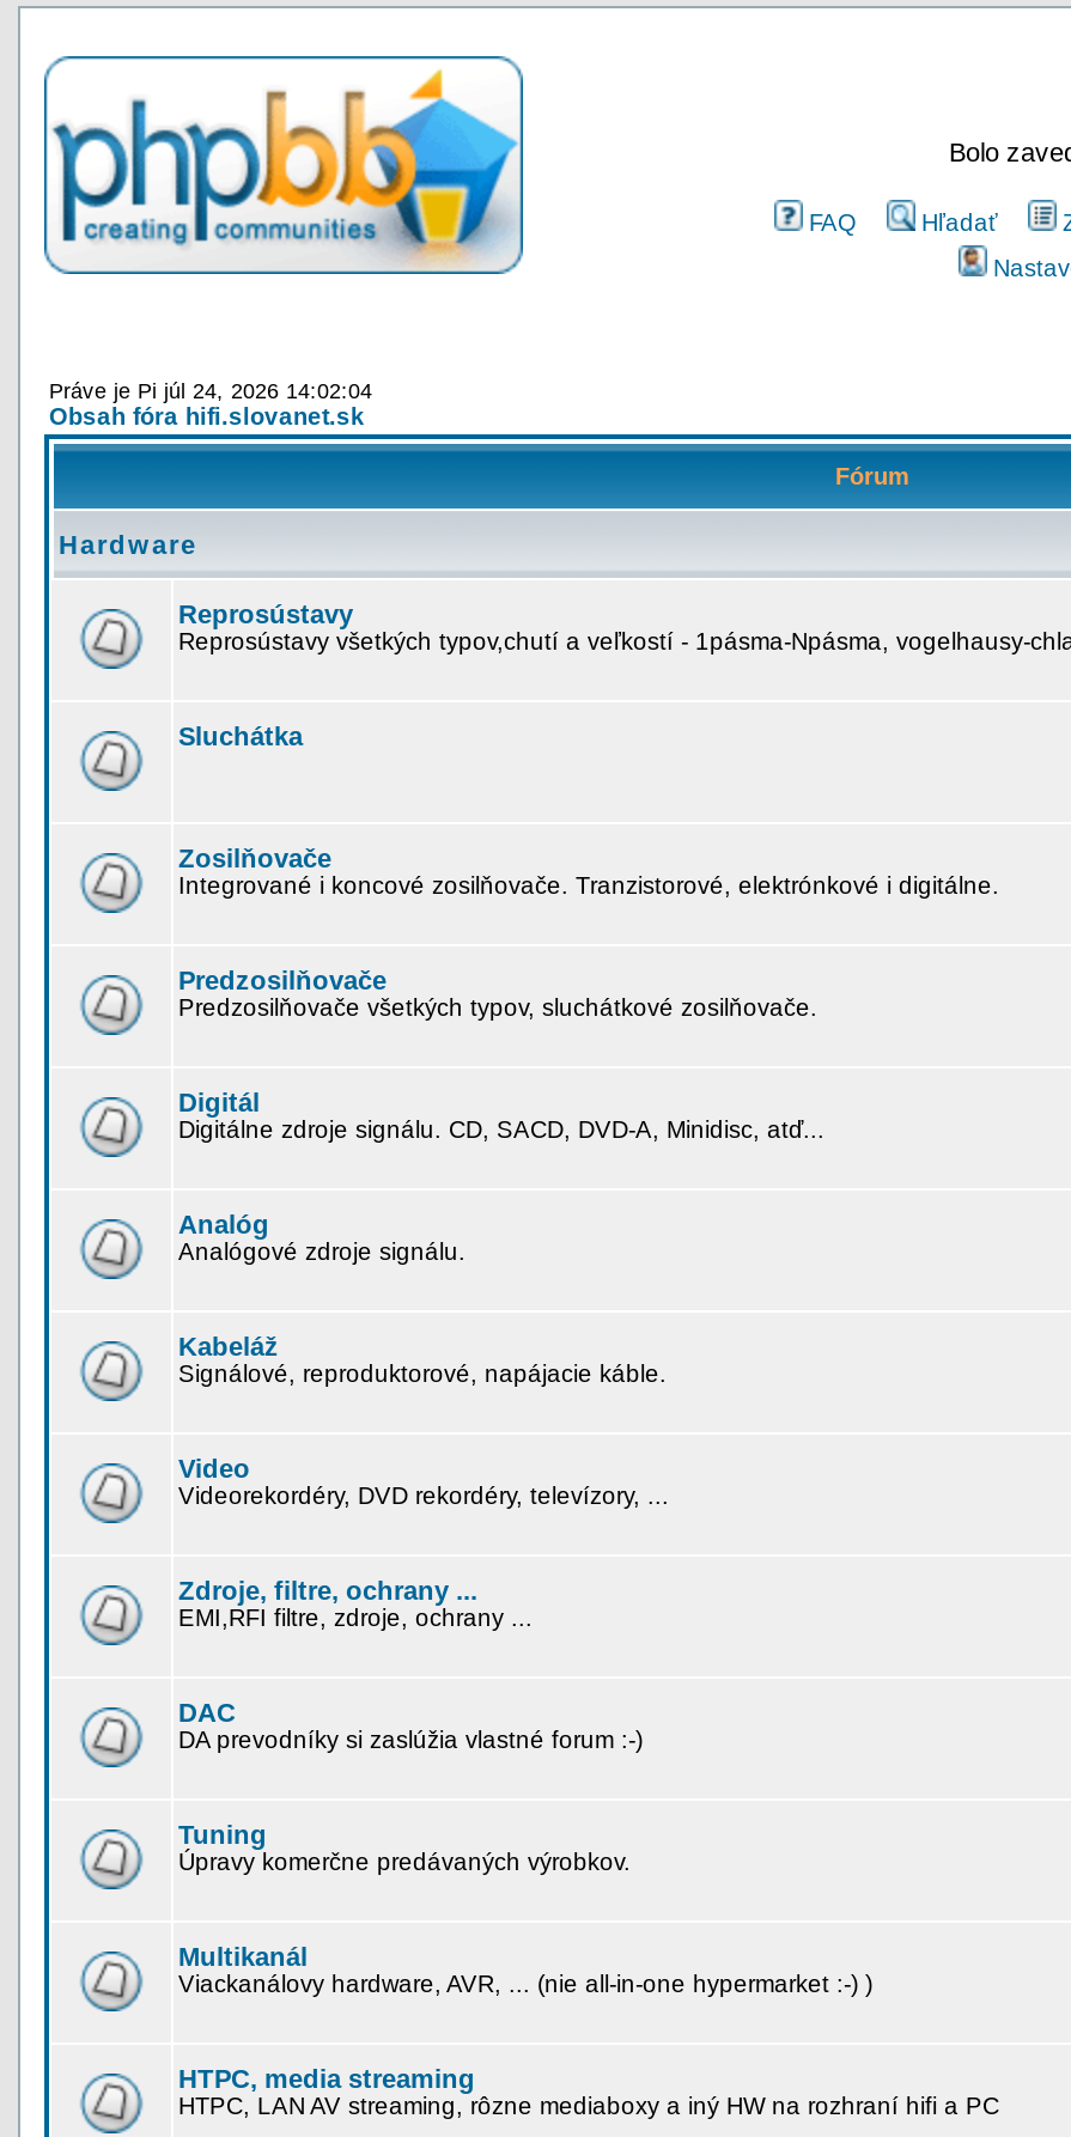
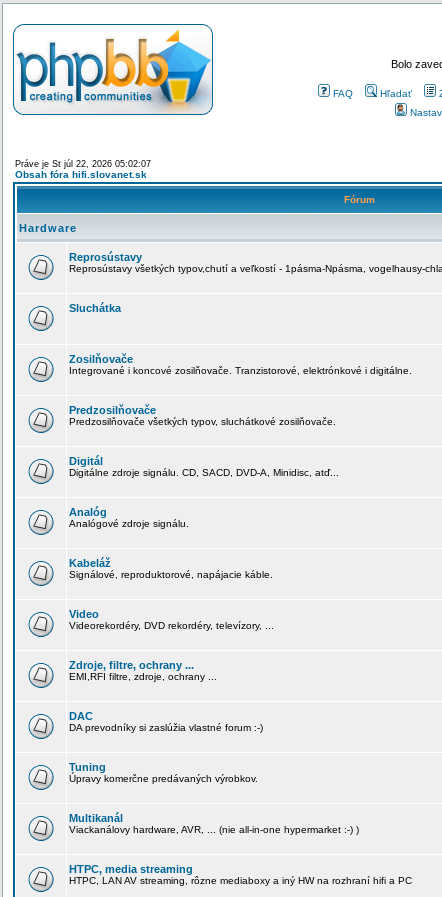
[49,379,372,403] Práve je Pi júl 24, 2026 14:02:04 -> [15,159,151,169] Práve je St júl 22, 2026 05:02:07

